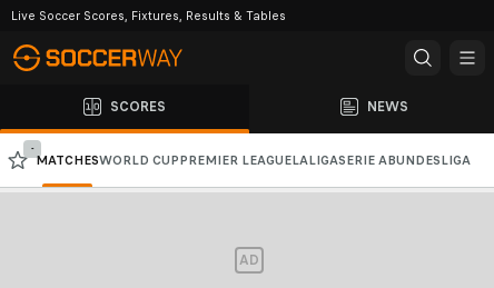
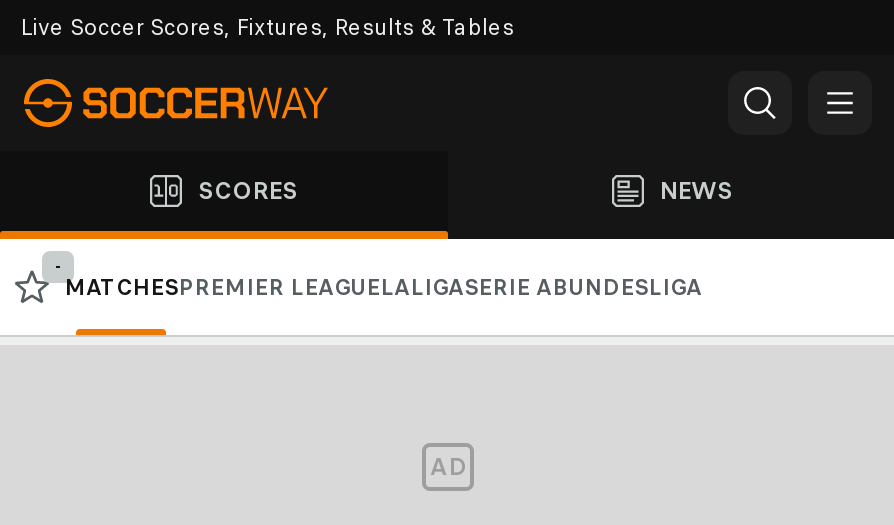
[36,152,471,168] MATCHESWORLD CUP PREMIER LEAGUELALIGASERIE A BUNDESLIGA -> [64,273,702,301] MATCHESPREMIER LEAGUELALIGASERIE ABUNDESLIGA

